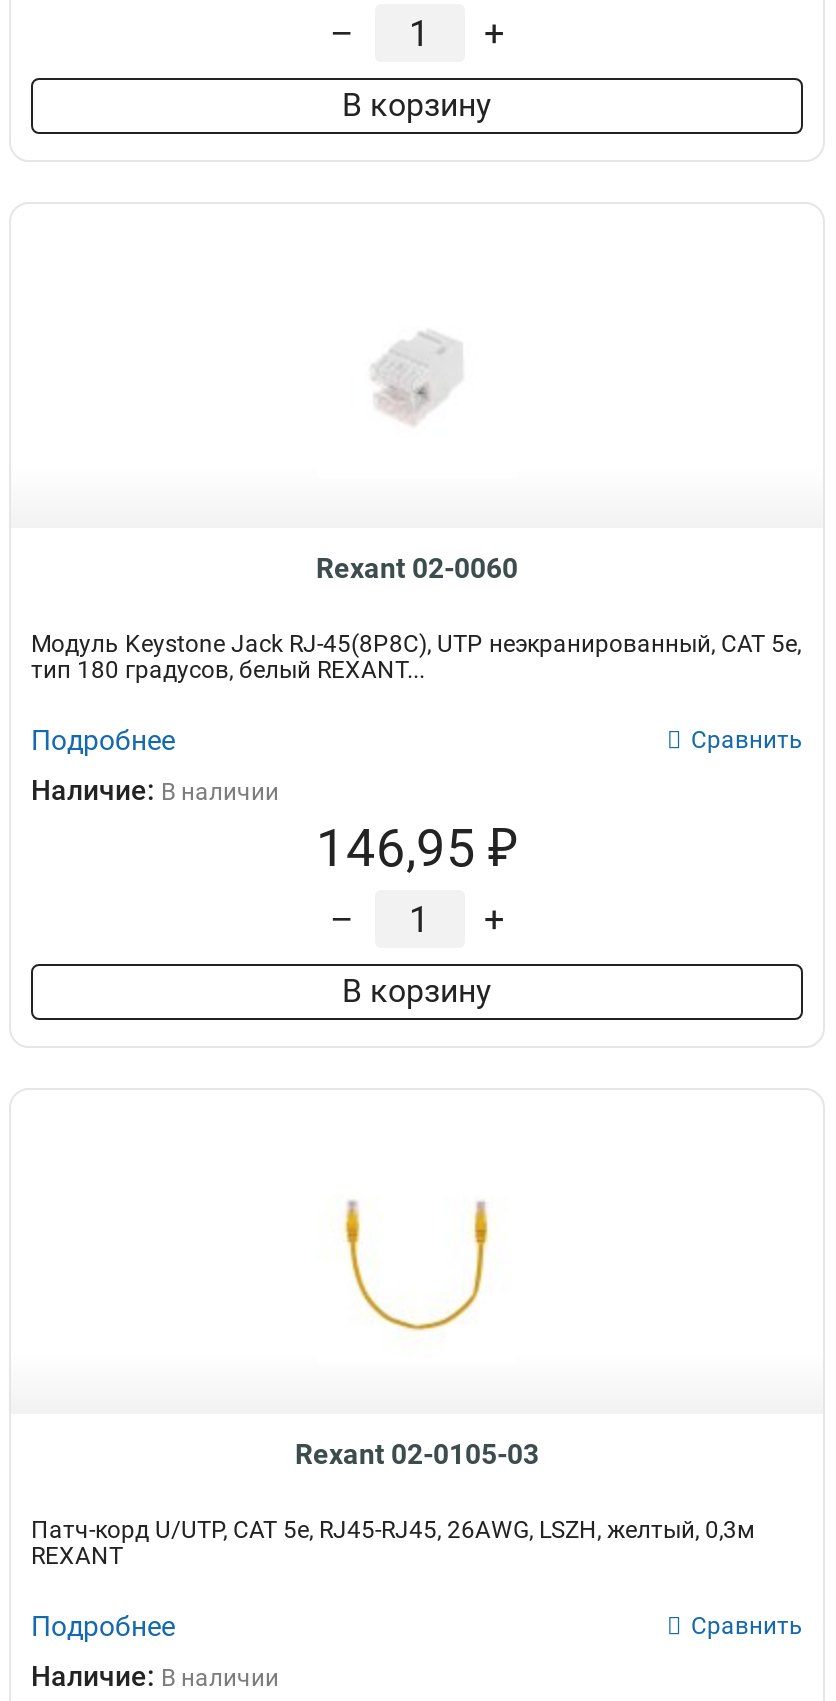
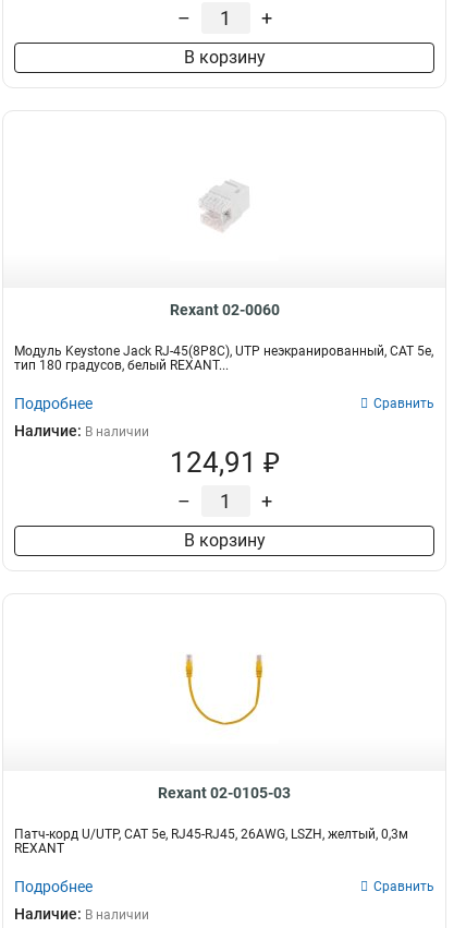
[316,818,518,878] 146,95 ₽ -> [169,446,279,479] 124,91 ₽

